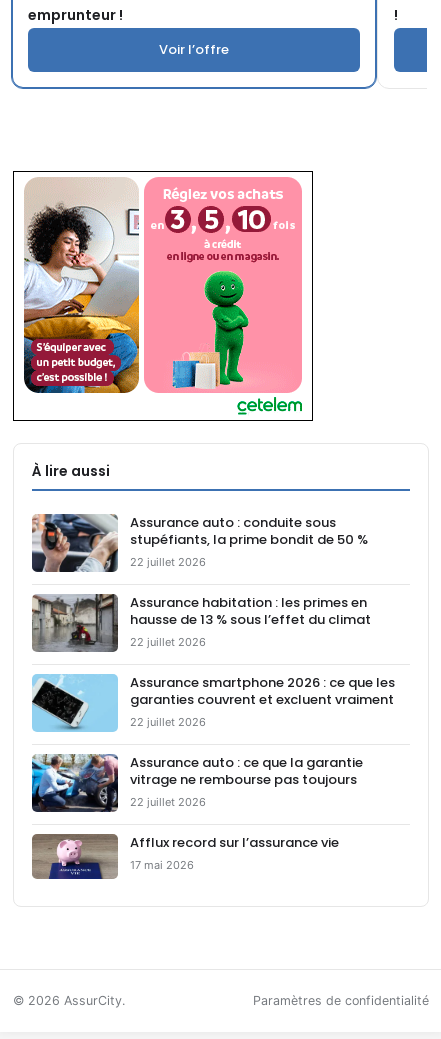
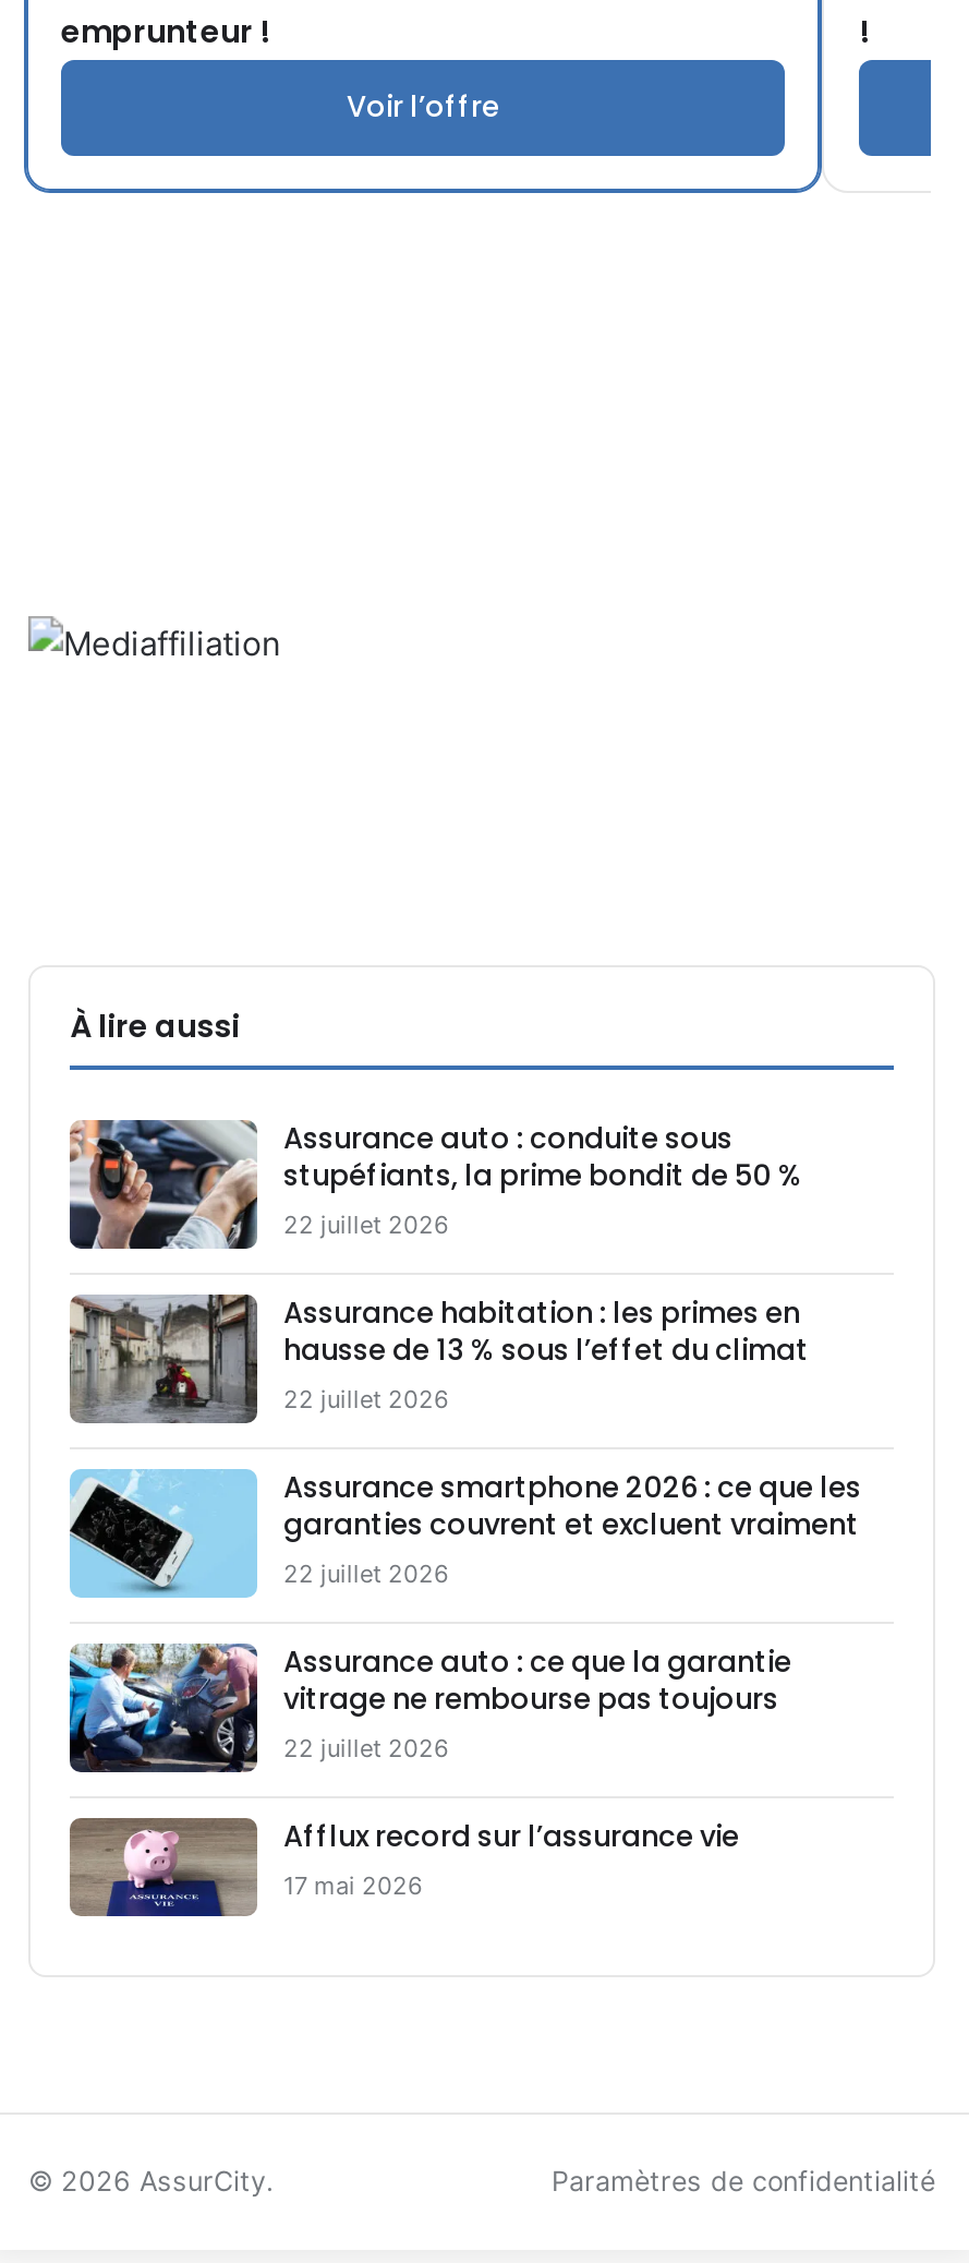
[12,170,314,422] [image] -> none

